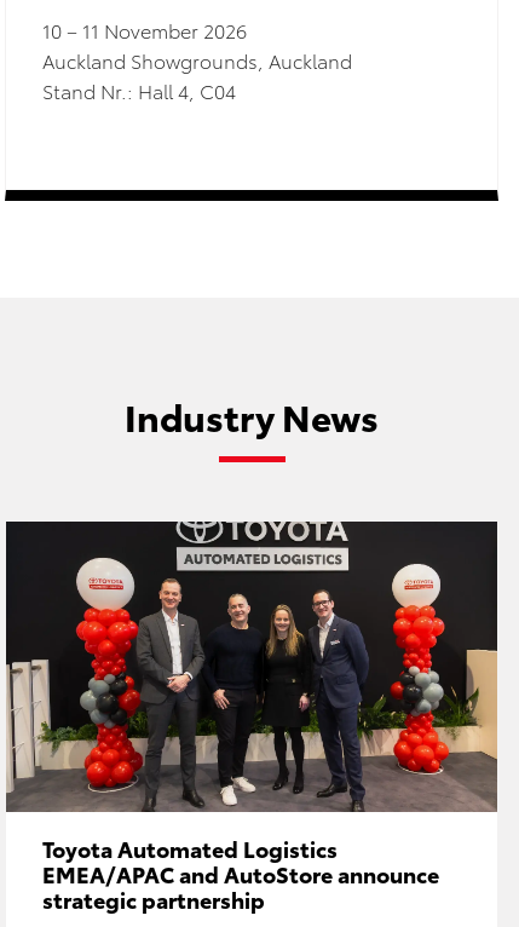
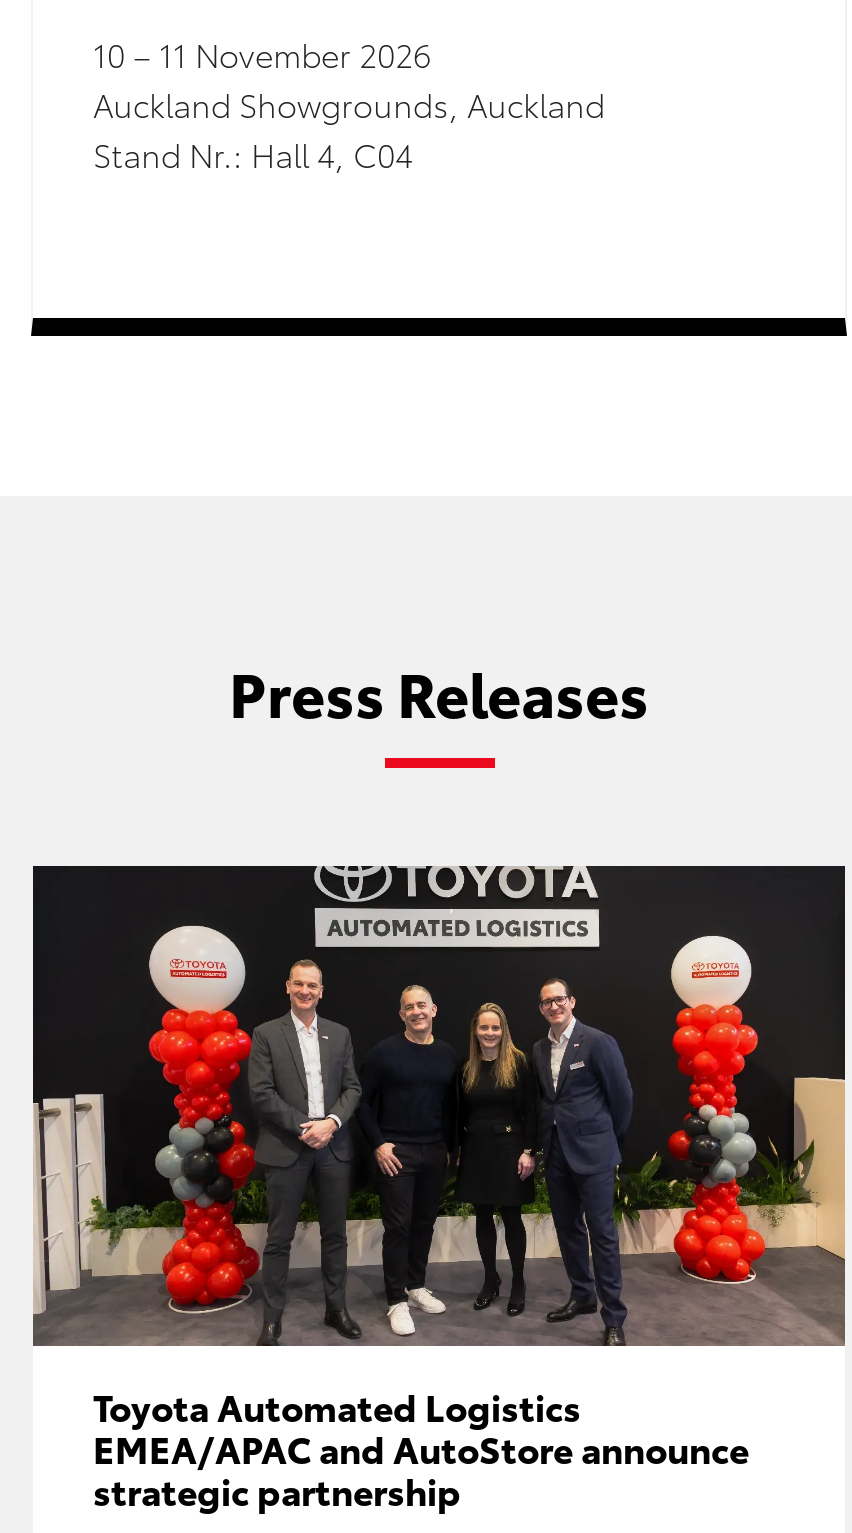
[125,390,379,442] Industry News -> [229,648,649,734] Press Releases

